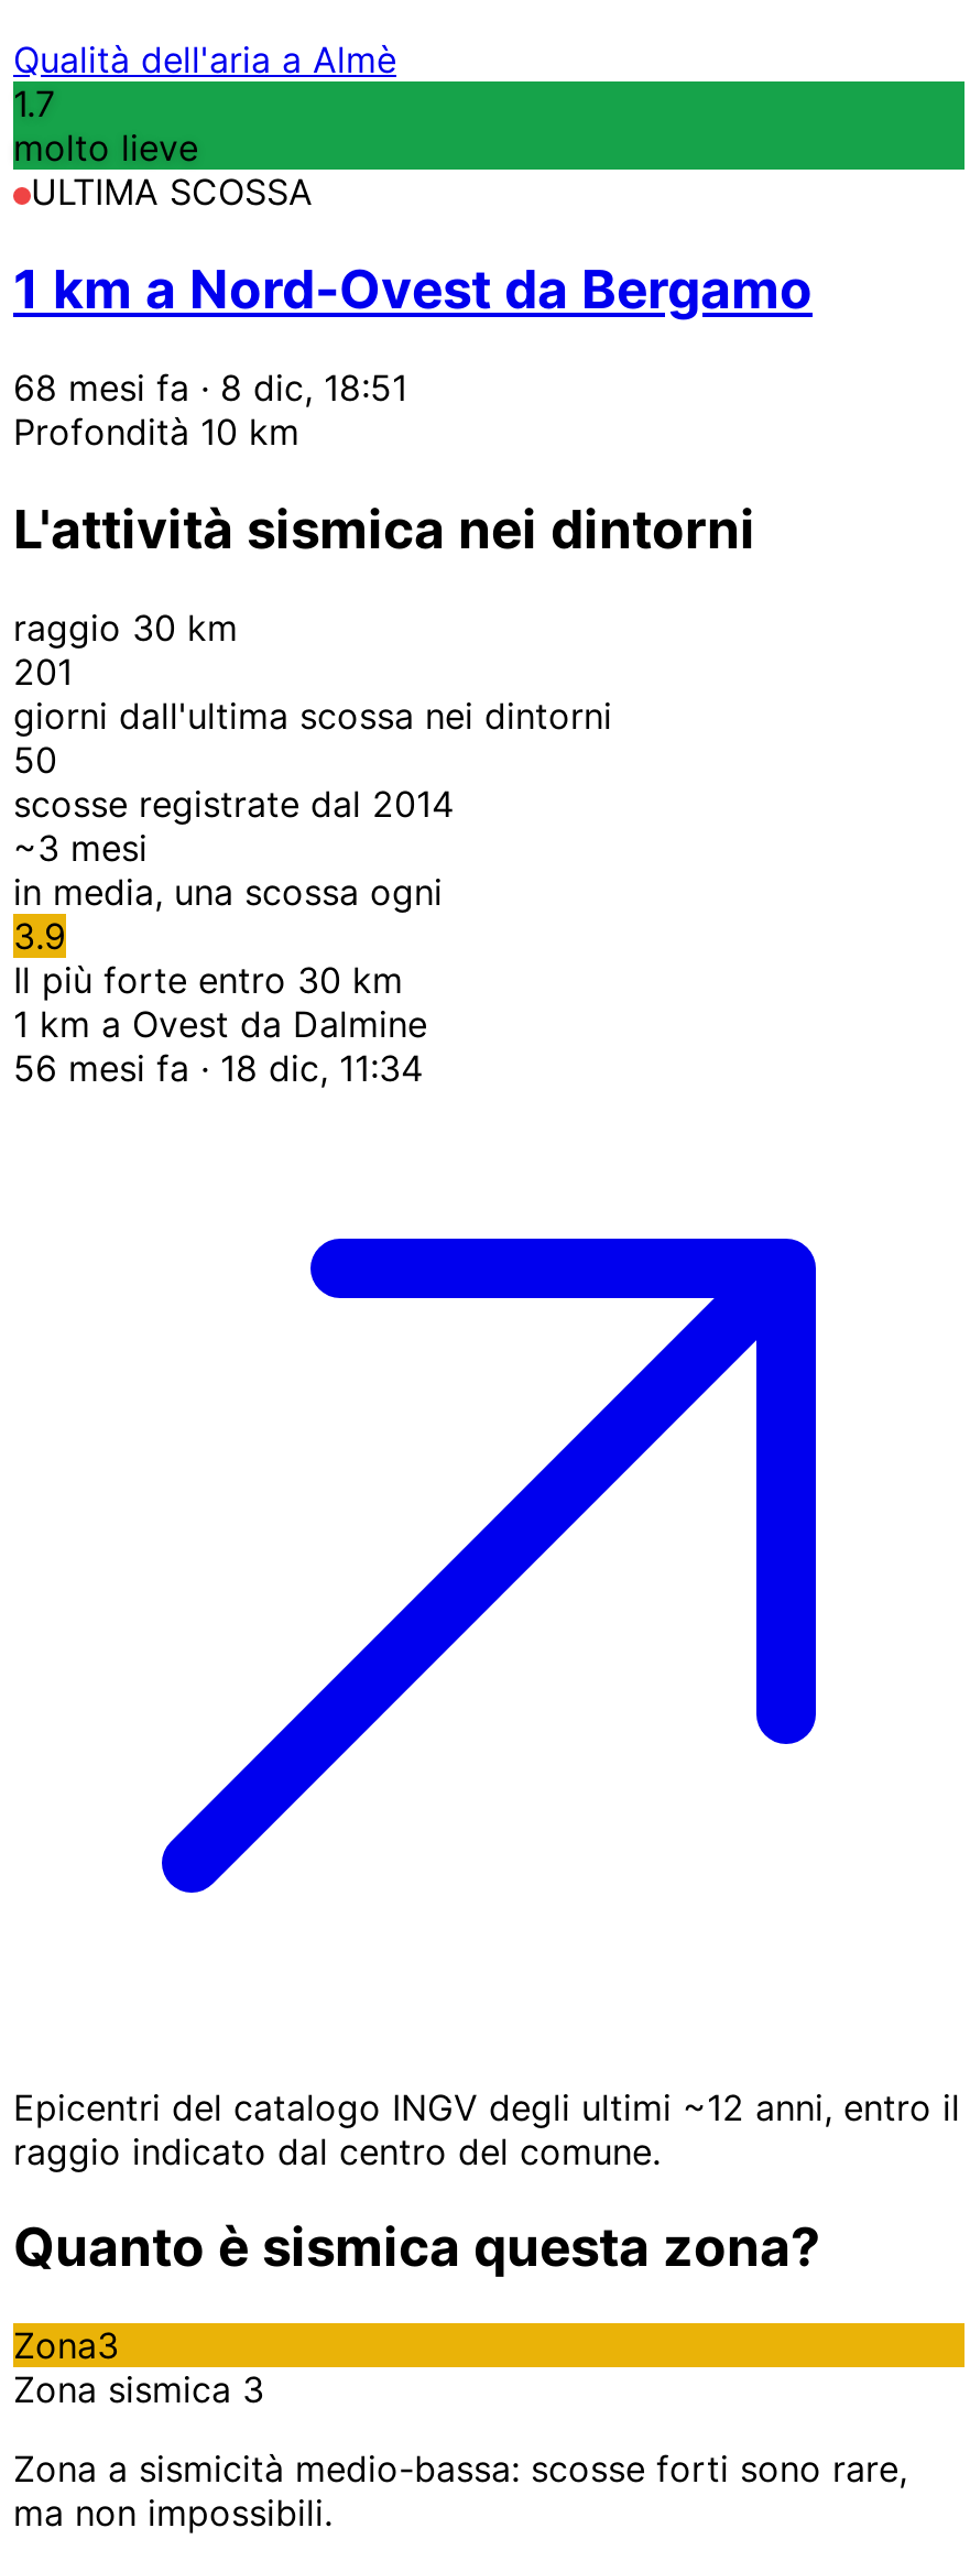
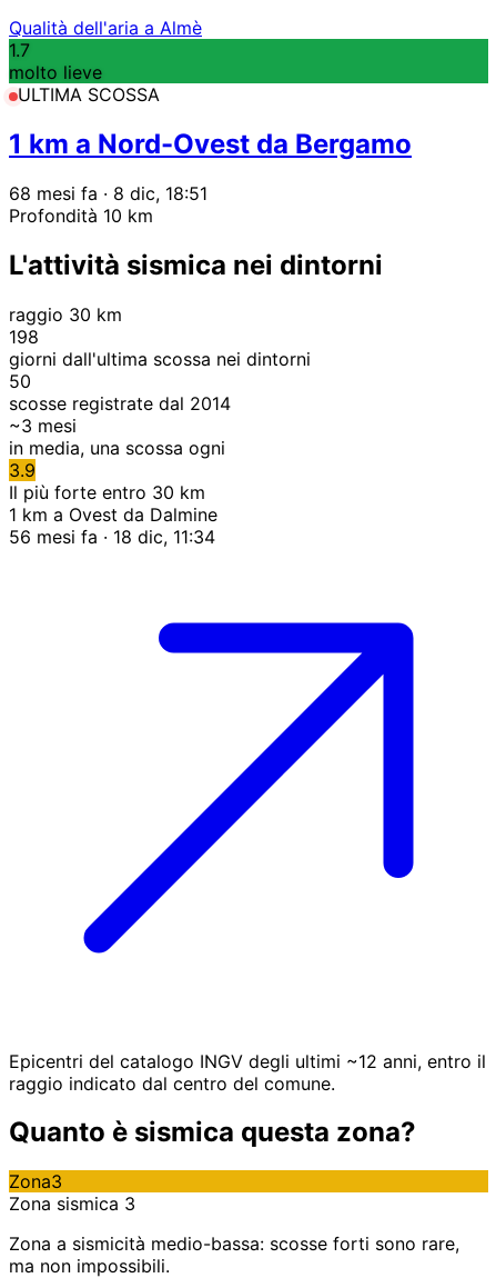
[13,649,73,693] 201 -> [9,325,39,347] 198

